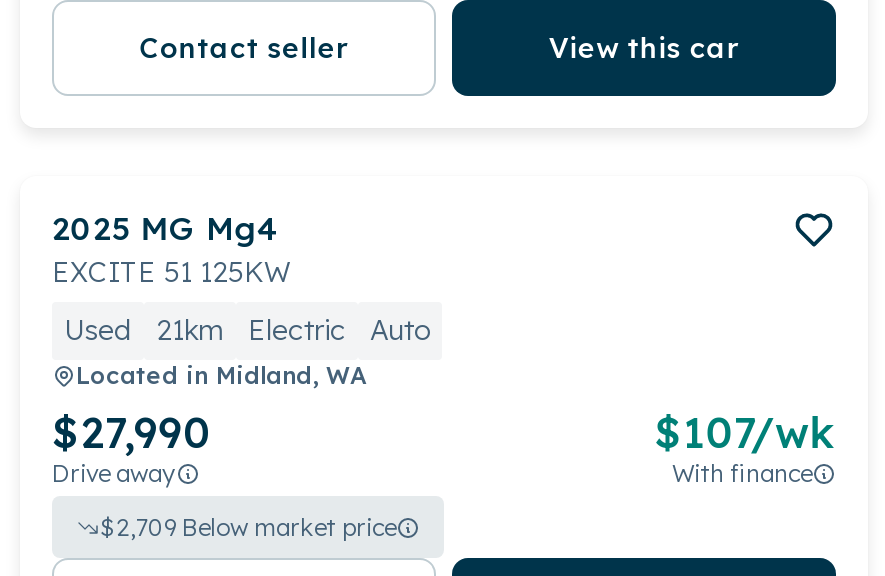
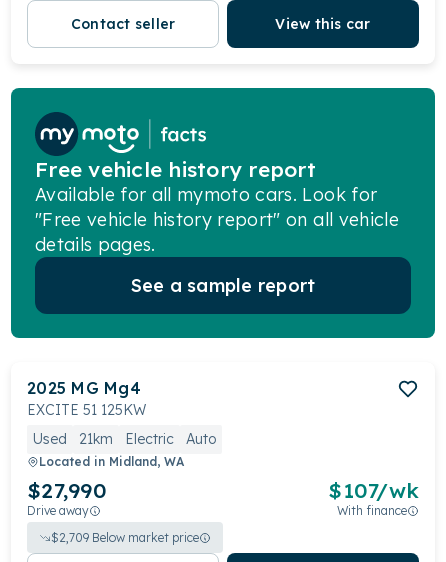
none -> [10,87,436,339] [image] | Free vehicle history report | Available for all mymoto cars. Look for | "Free vehicle history report" on all vehicle | details pages. | See a sample report

